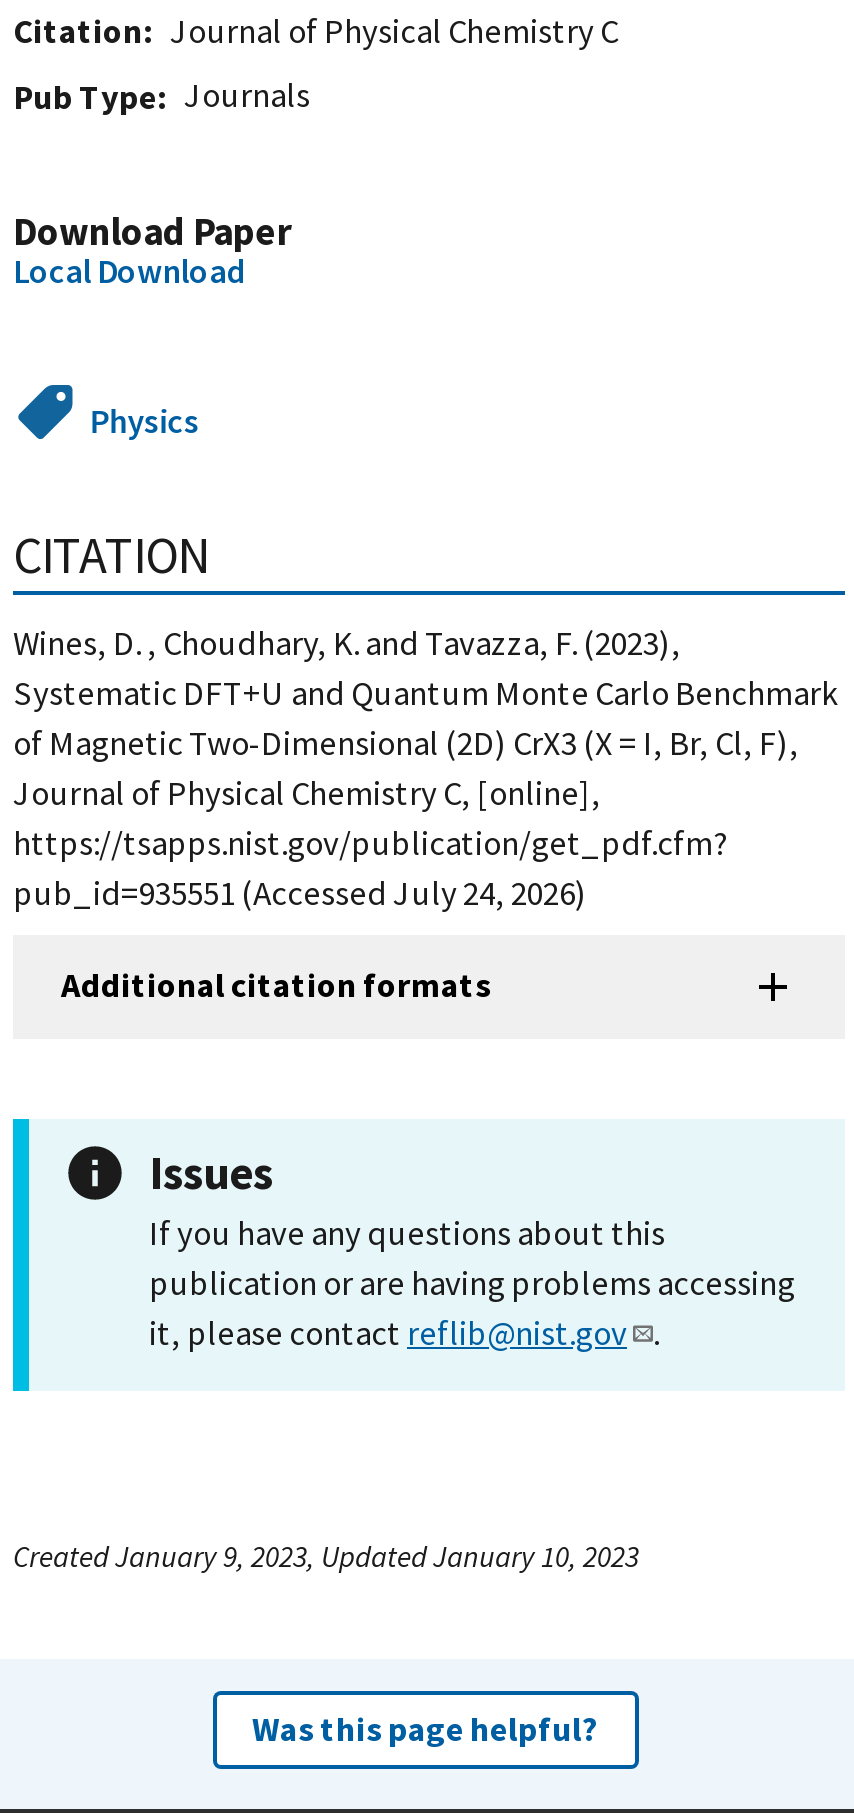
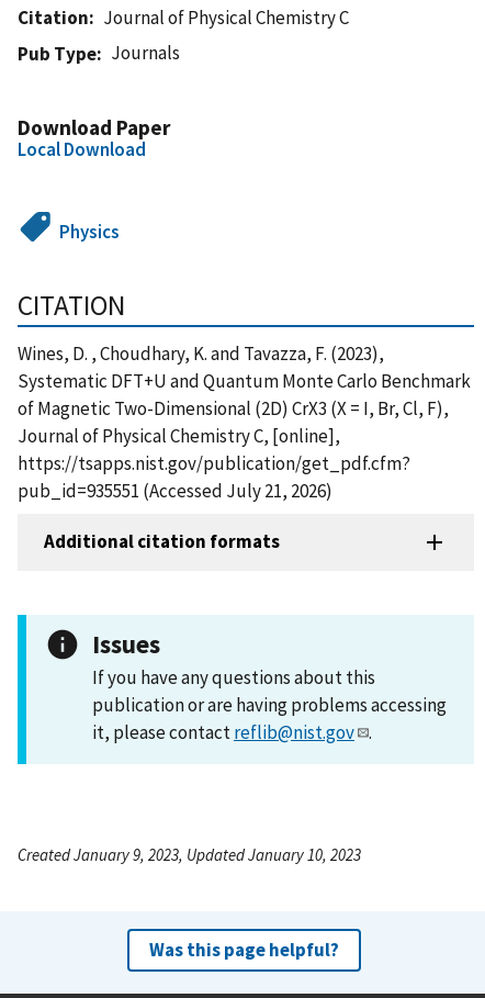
[13,871,587,915] pub_id=935551 (Accessed July 24, 2026) -> [18,479,332,503] pub_id=935551 (Accessed July 21, 2026)

